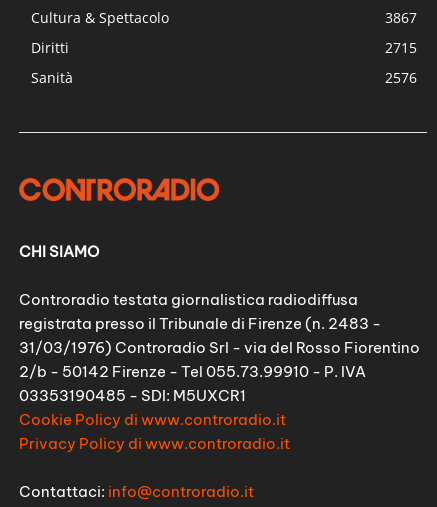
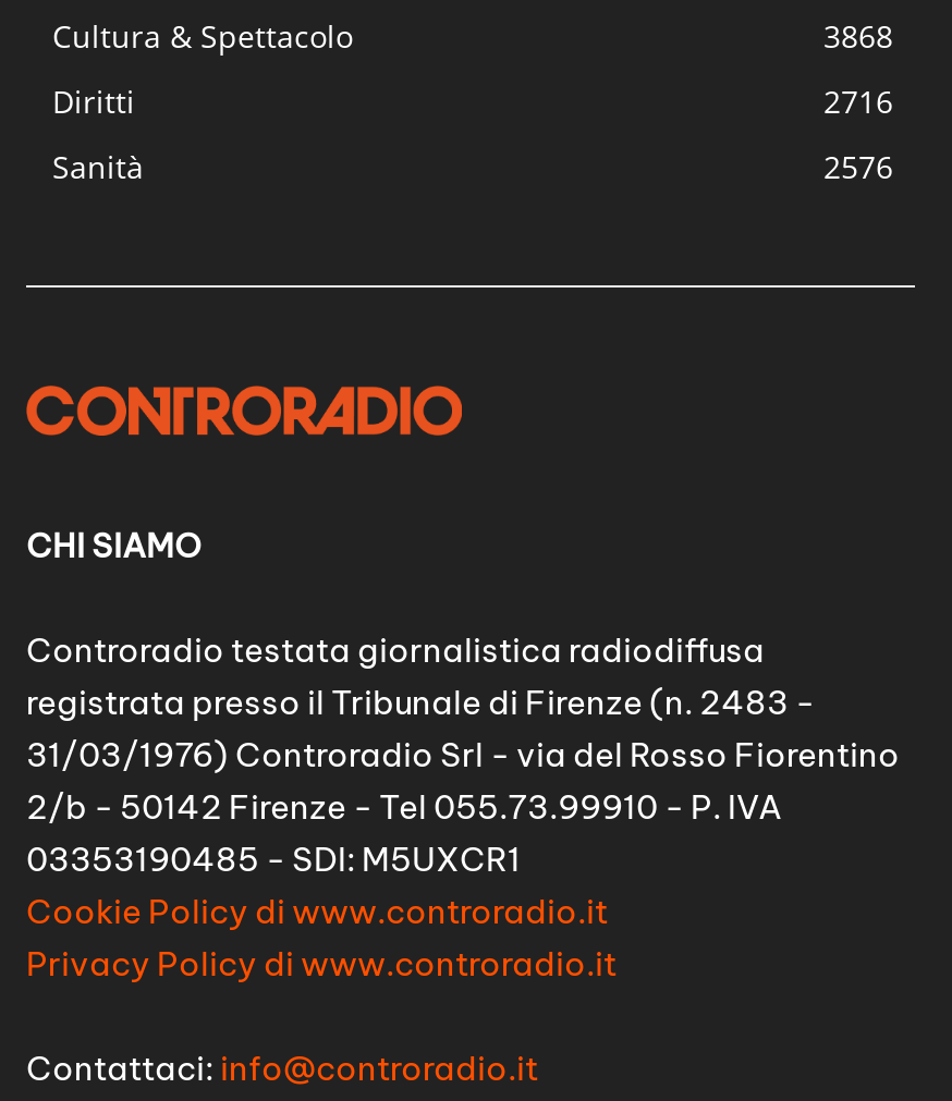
[385,8,417,27] 3867 -> [823,15,893,57] 3868
[385,38,417,57] 2715 -> [823,81,893,122] 2716

